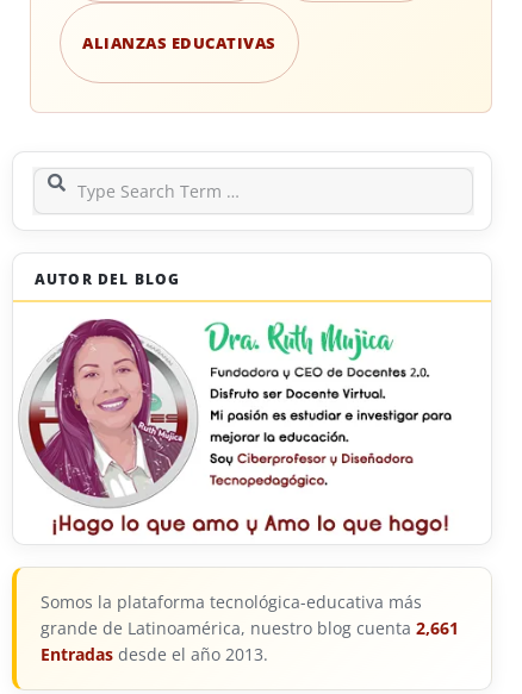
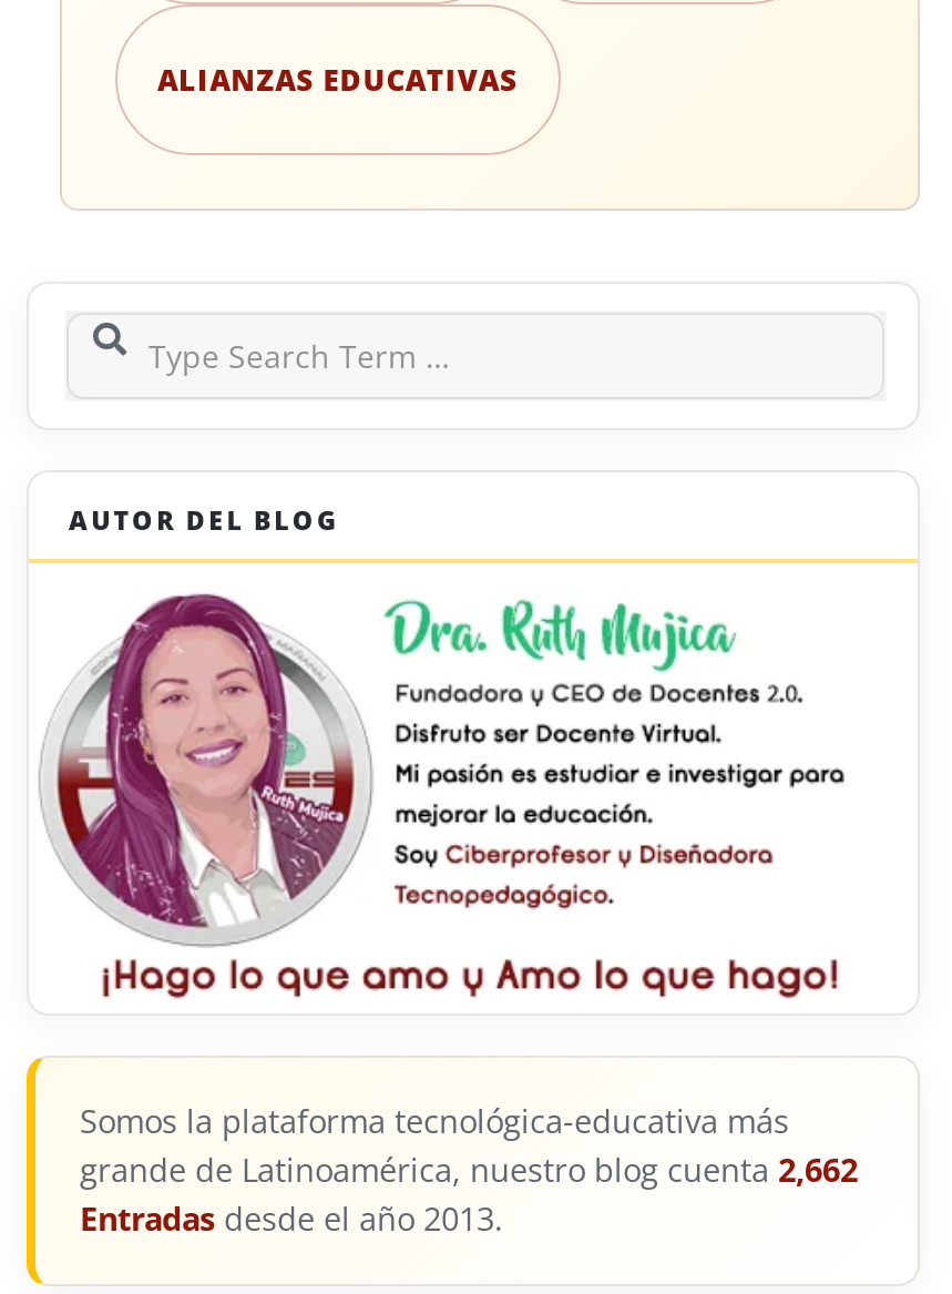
[41,617,459,640] grande de Latinoamérica, nuestro blog cuenta 2,661 -> [80,1149,858,1192] grande de Latinoamérica, nuestro blog cuenta 2,662

